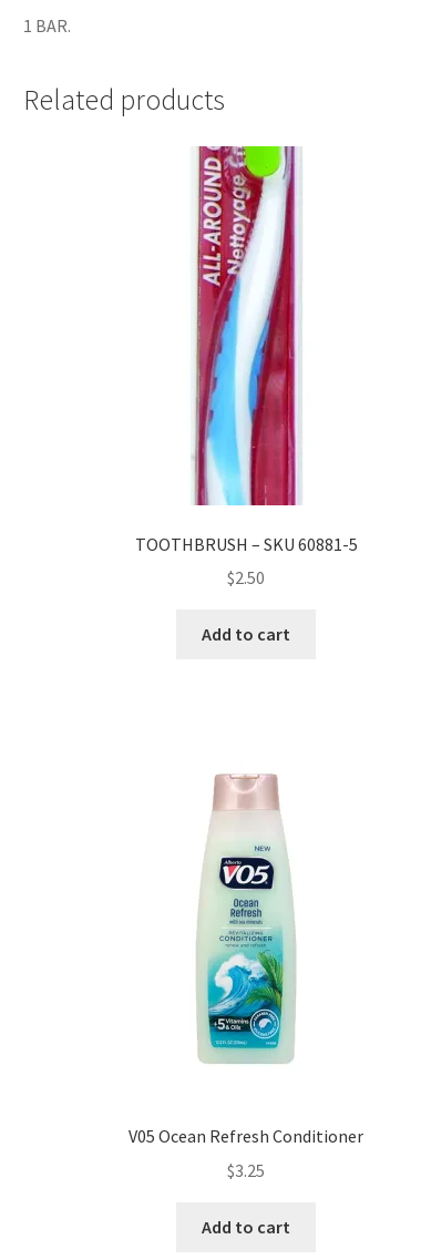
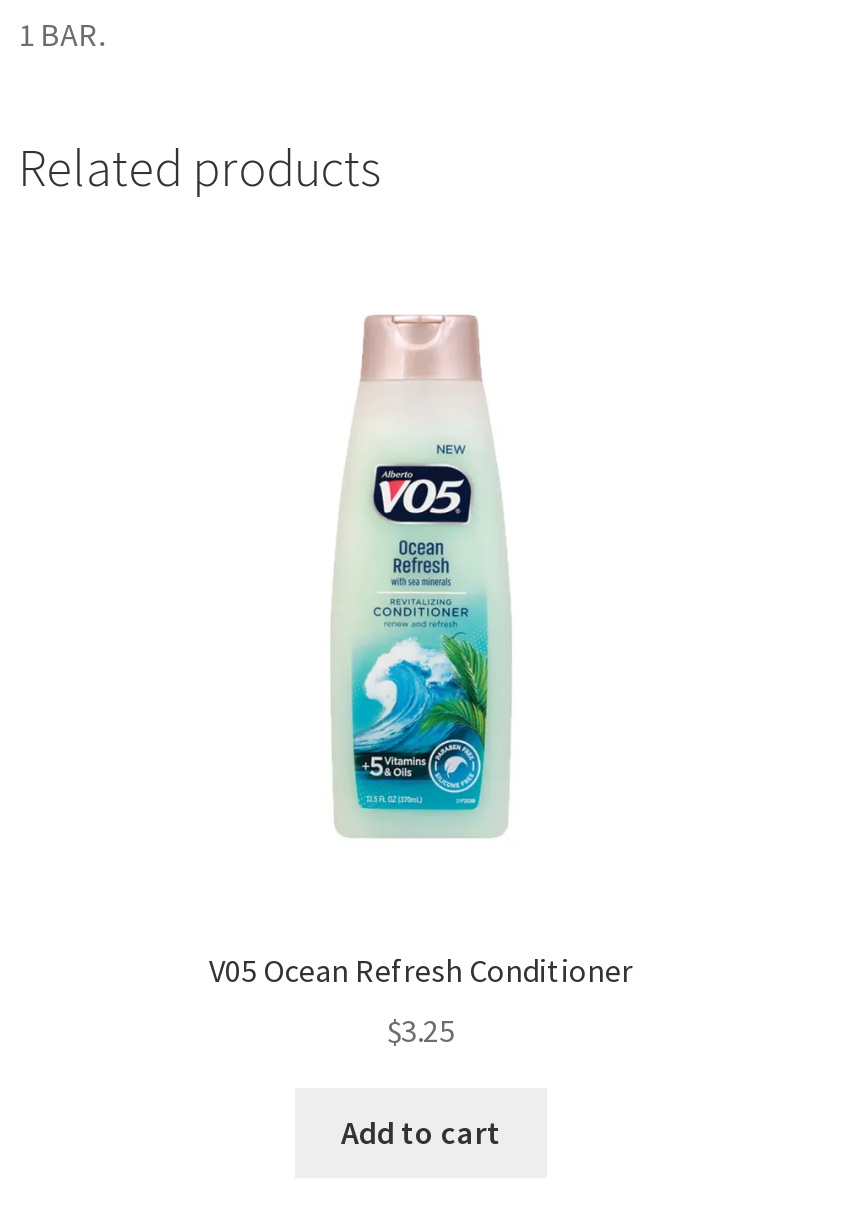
[135,145,357,645] [image] | TOOTHBRUSH – SKU 60881-5 | $2.50 | Add to cart -> none

